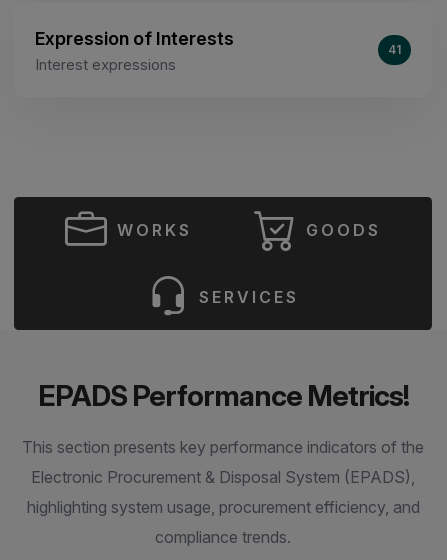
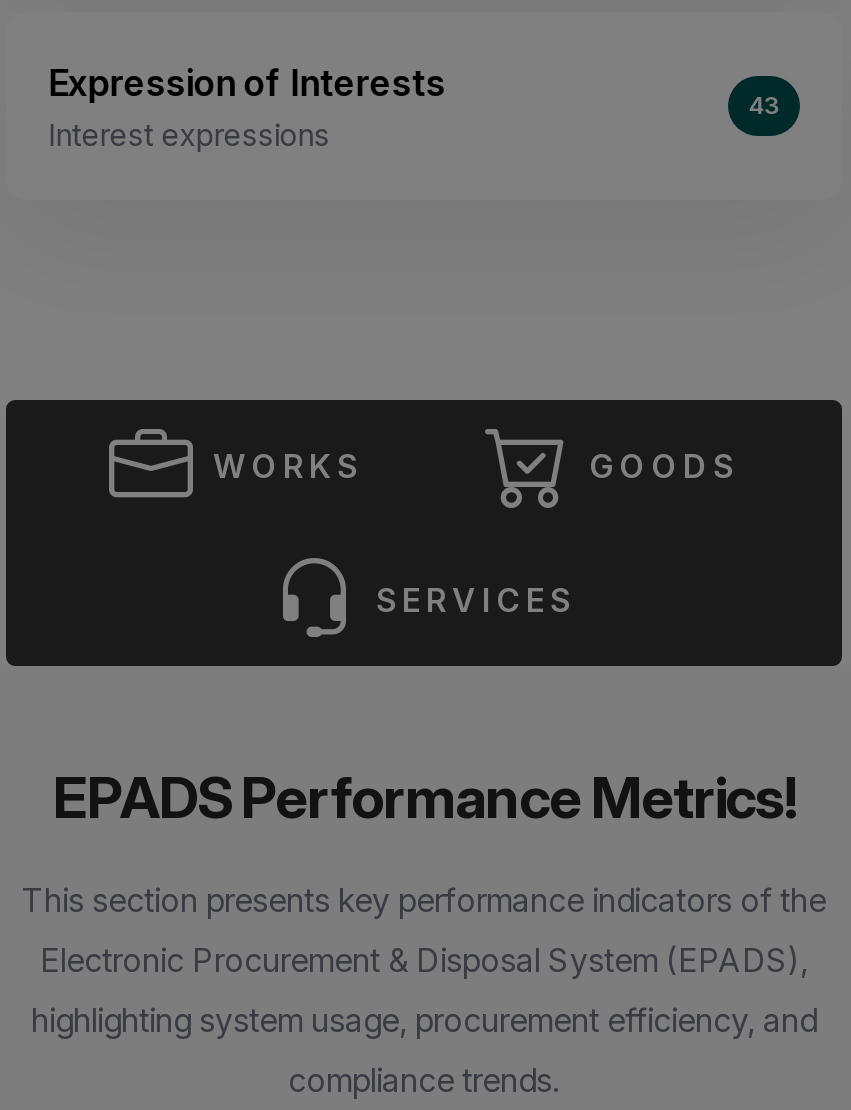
[388,42,401,57] 41 -> [748,90,780,120] 43

